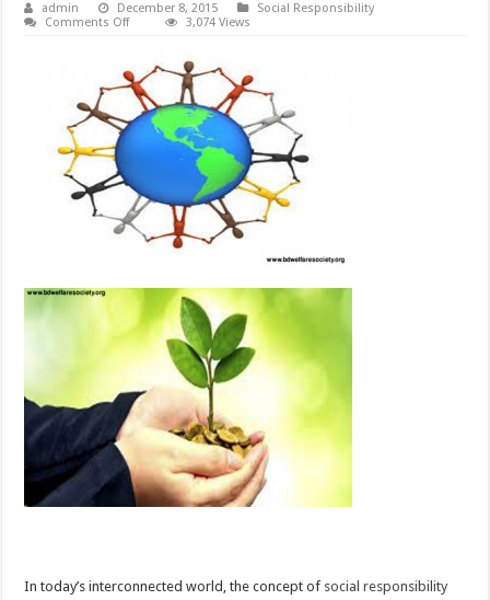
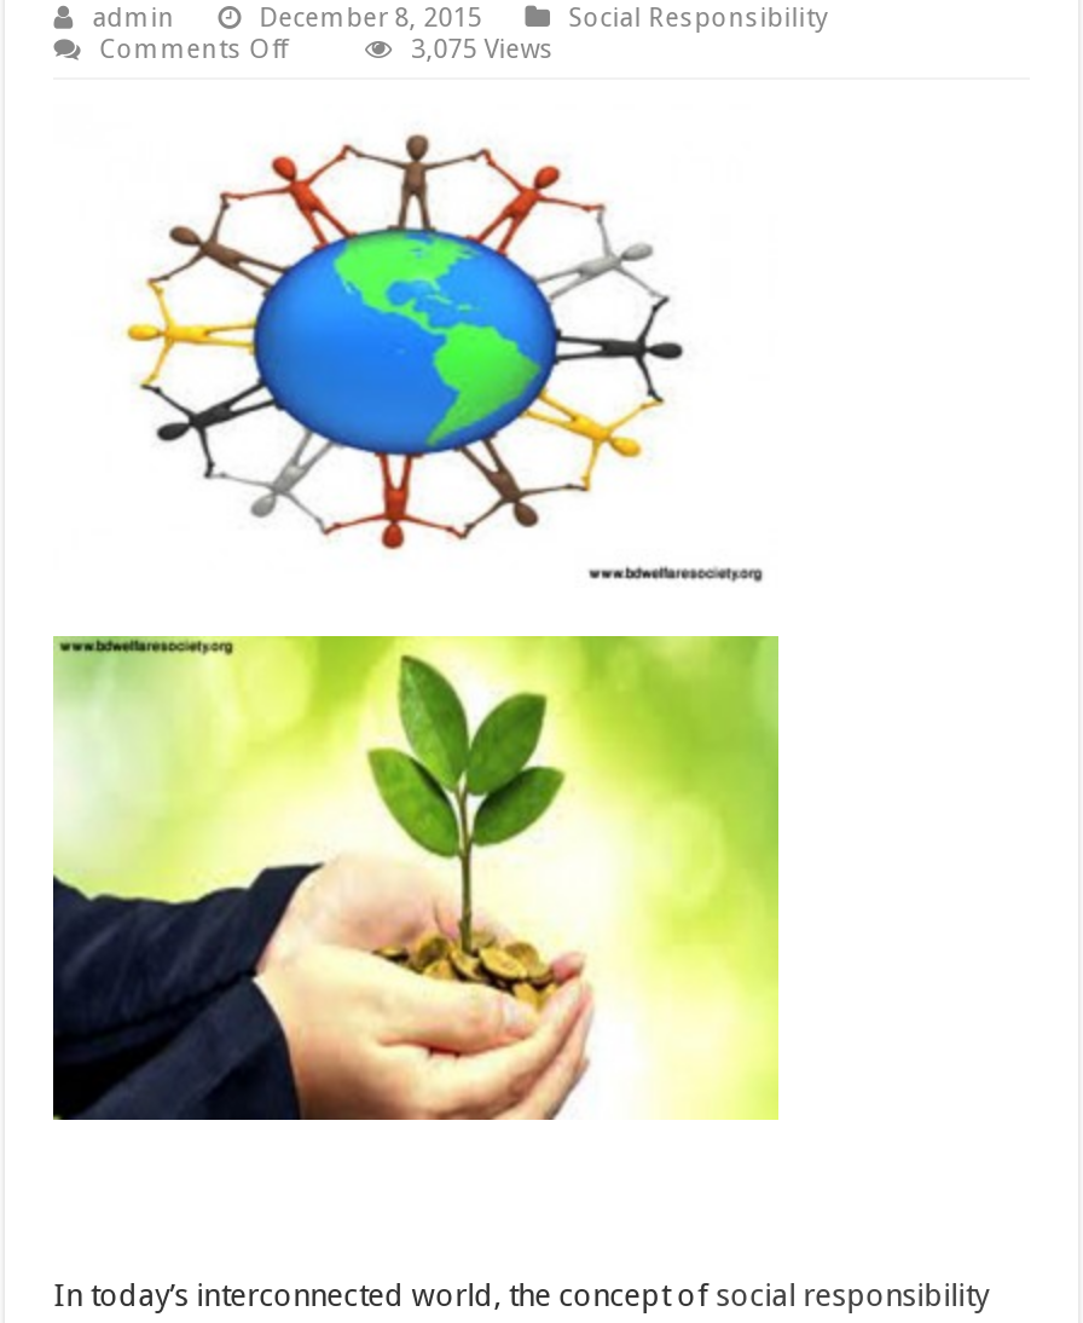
[186,15,251,29] 3,074 Views -> [411,33,554,65] 3,075 Views

